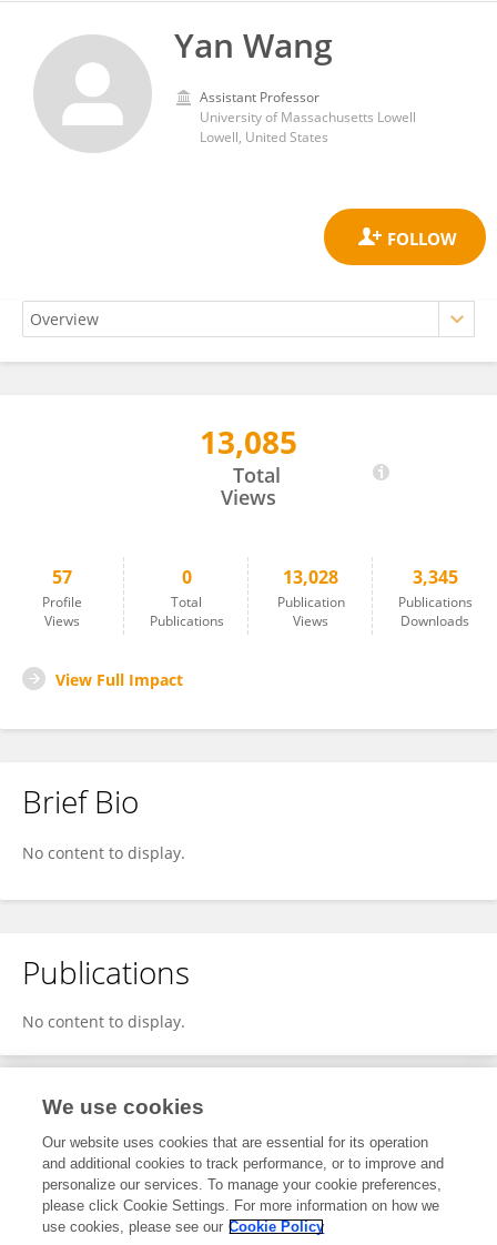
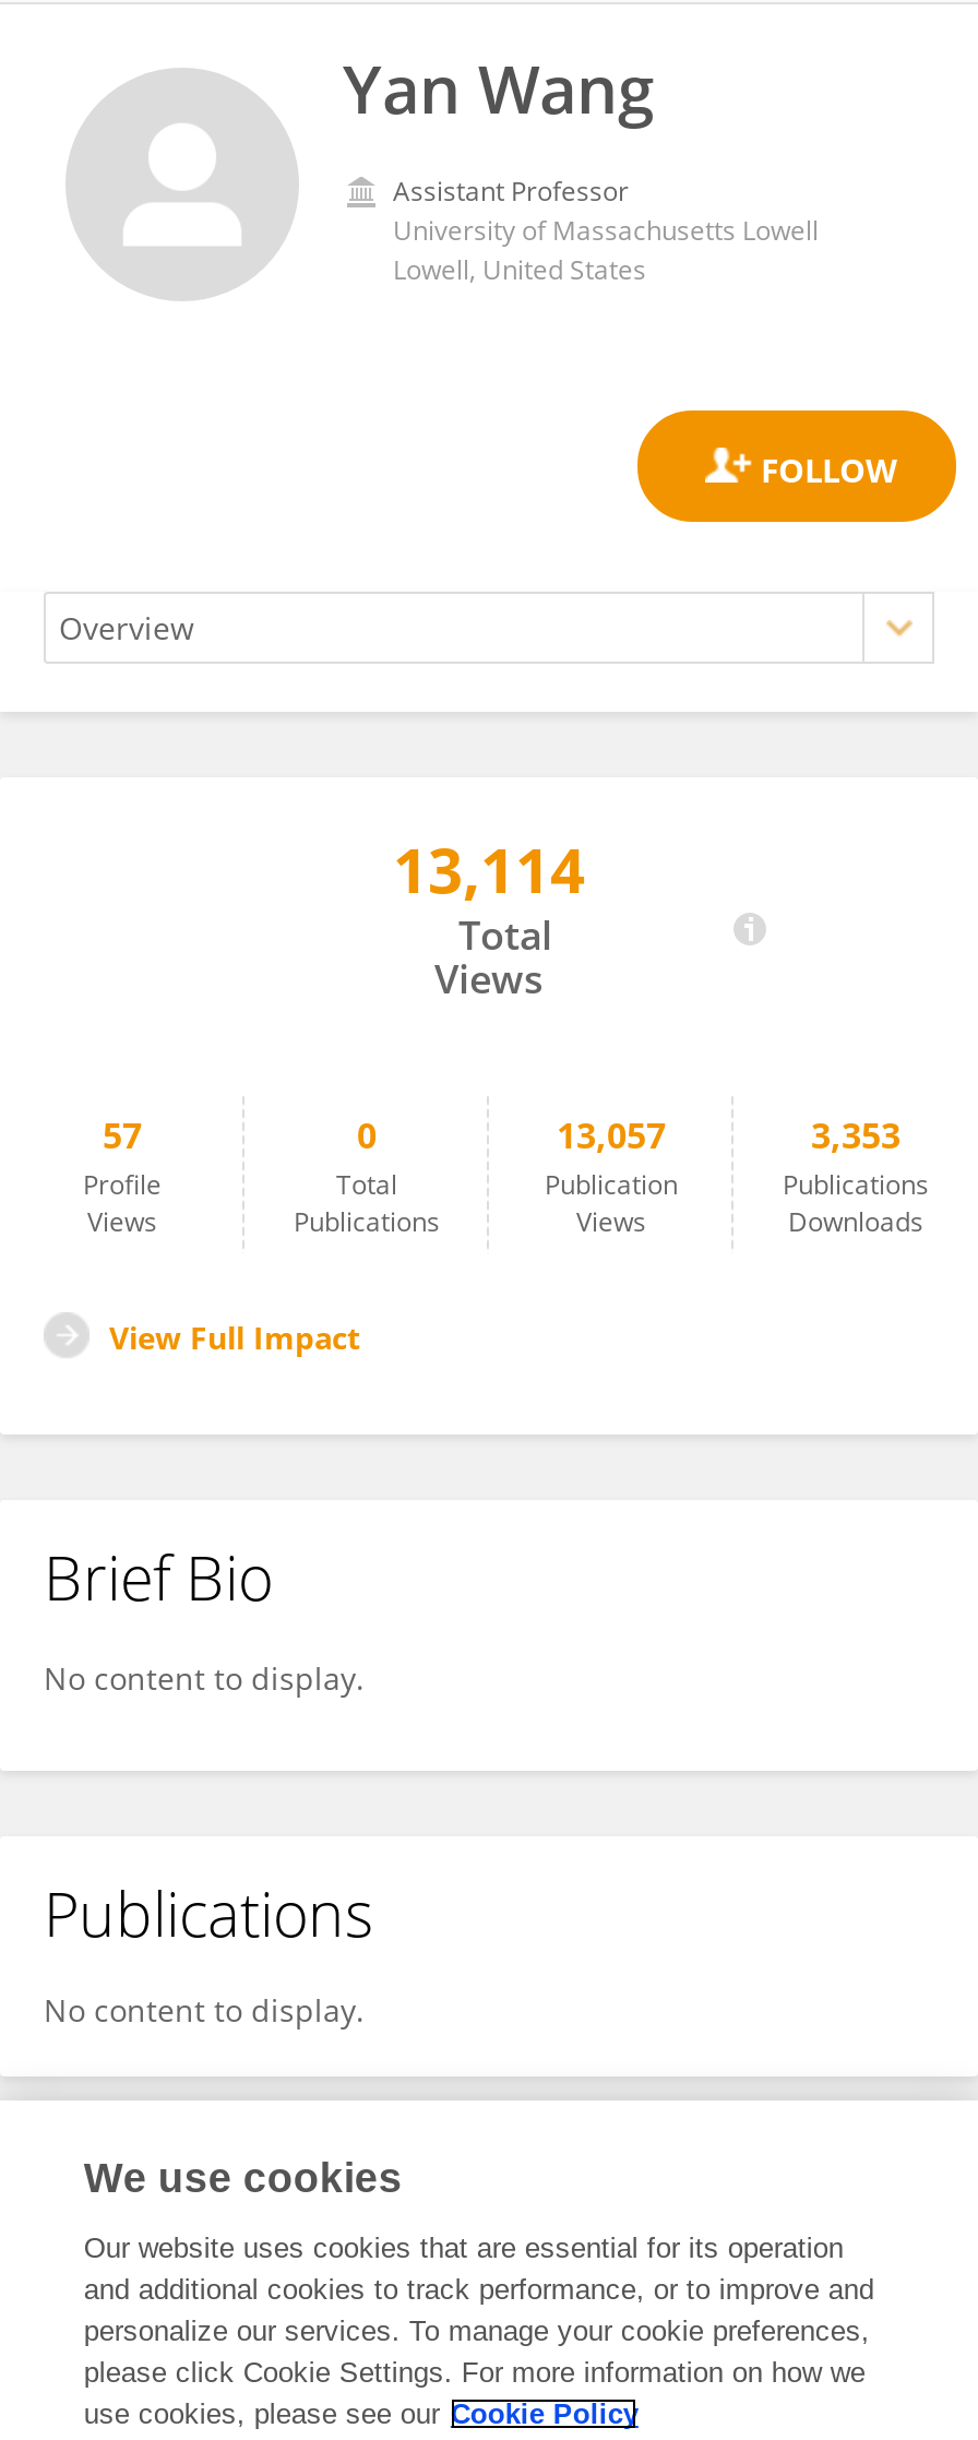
[200,421,297,463] 13,085 -> [393,828,585,910] 13,114
[283,565,338,589] 13,028 -> [557,1111,666,1159] 13,057
[412,565,458,589] 3,345 -> [811,1111,901,1159] 3,353

